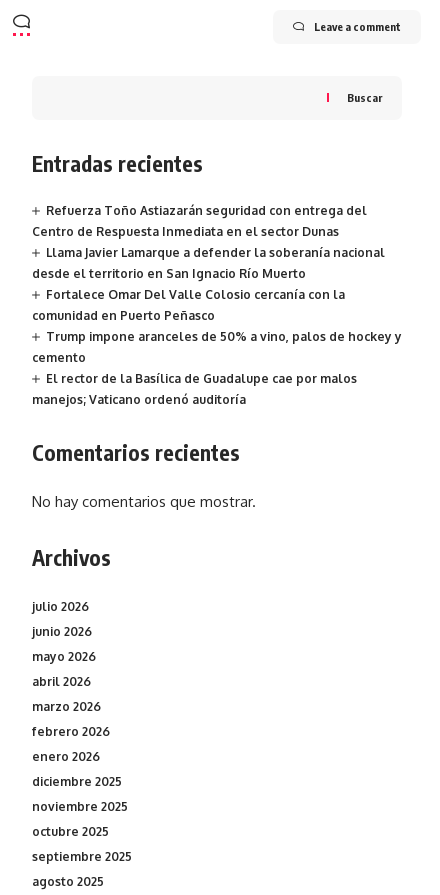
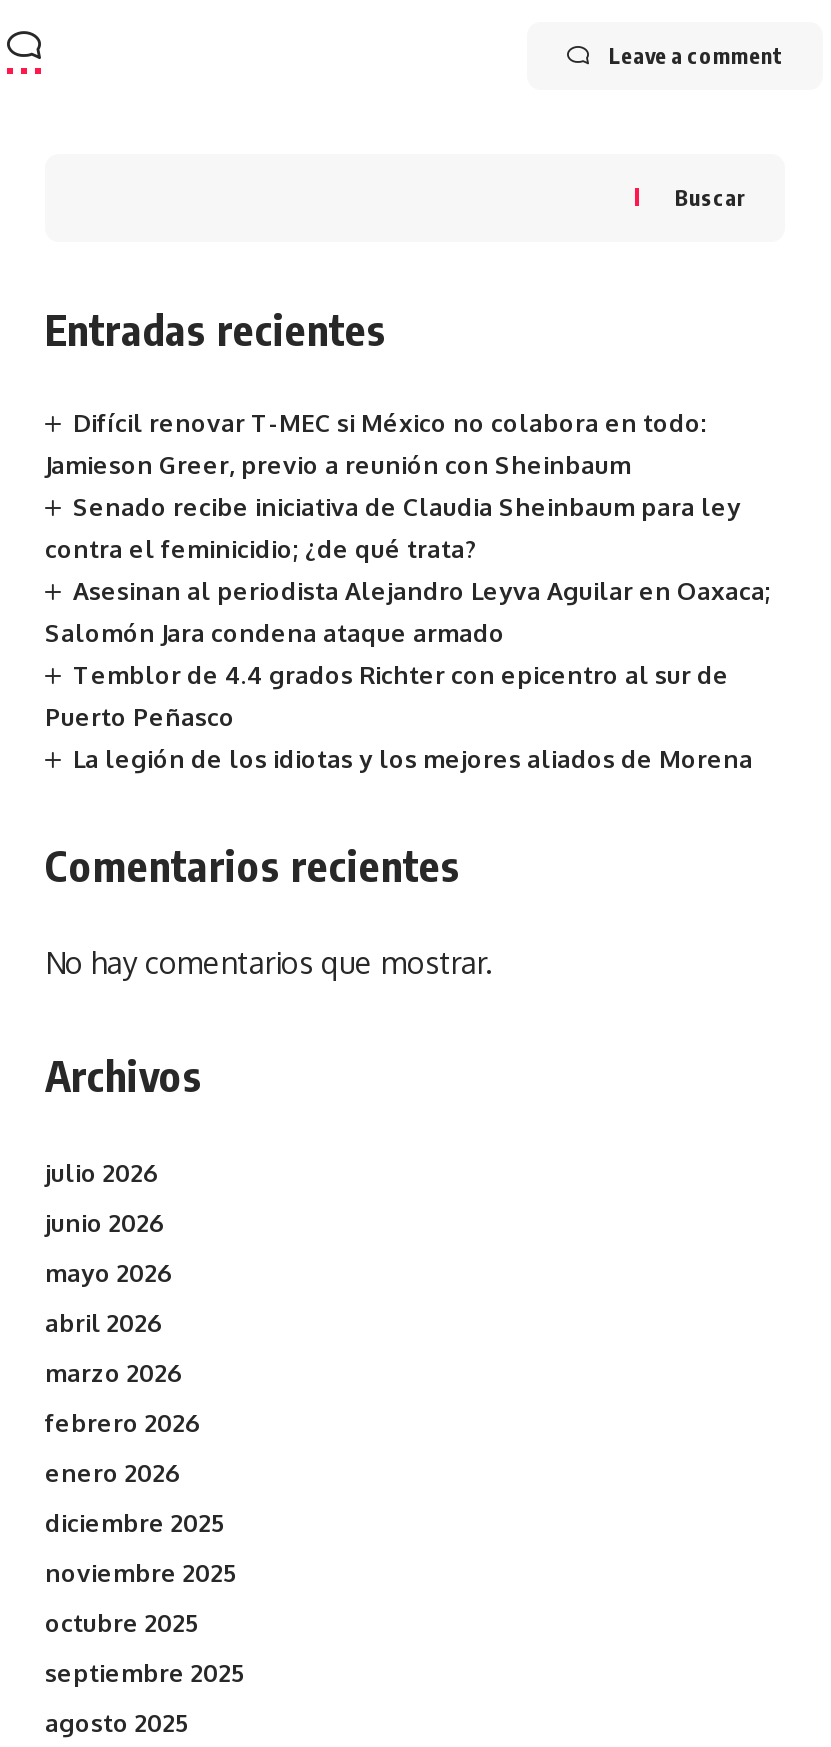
[32,203,402,407] Refuerza Toño Astiazarán seguridad con entrega del | Centro de Respuesta Inmediata en el sector Dunas | Llama Javier Lamarque a defender la soberanía nacional | desde el territorio en San Ignacio Río Muerto | Fortalece Omar Del Valle Colosio cercanía con la | comunidad en Puerto Peñasco | Trump impone aranceles de 50% a vino, palos de hockey y | cemento | El rector de la Basílica de Guadalupe cae por malos | manejos; Vaticano ordenó auditoría -> [45,408,771,774] Difícil renovar T-MEC si México no colabora en todo: | Jamieson Greer, previo a reunión con Sheinbaum | Senado recibe iniciativa de Claudia Sheinbaum para ley | contra el feminicidio; ¿de qué trata? | Asesinan al periodista Alejandro Leyva Aguilar en Oaxaca; | Salomón Jara condena ataque armado | Temblor de 4.4 grados Richter con epicentro al sur de | Puerto Peñasco | La legión de los idiotas y los mejores aliados de Morena

